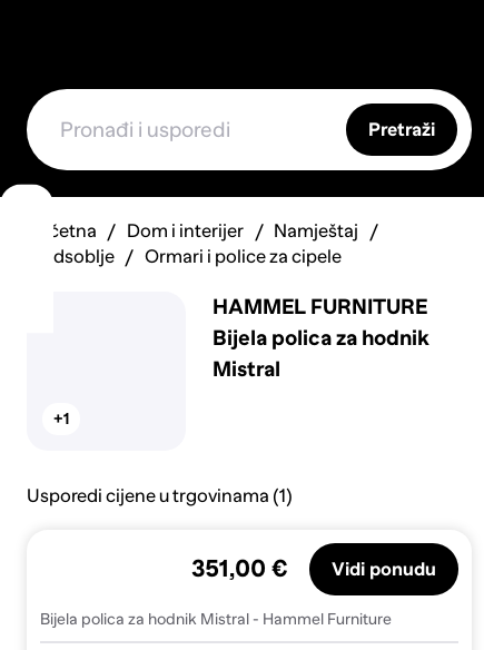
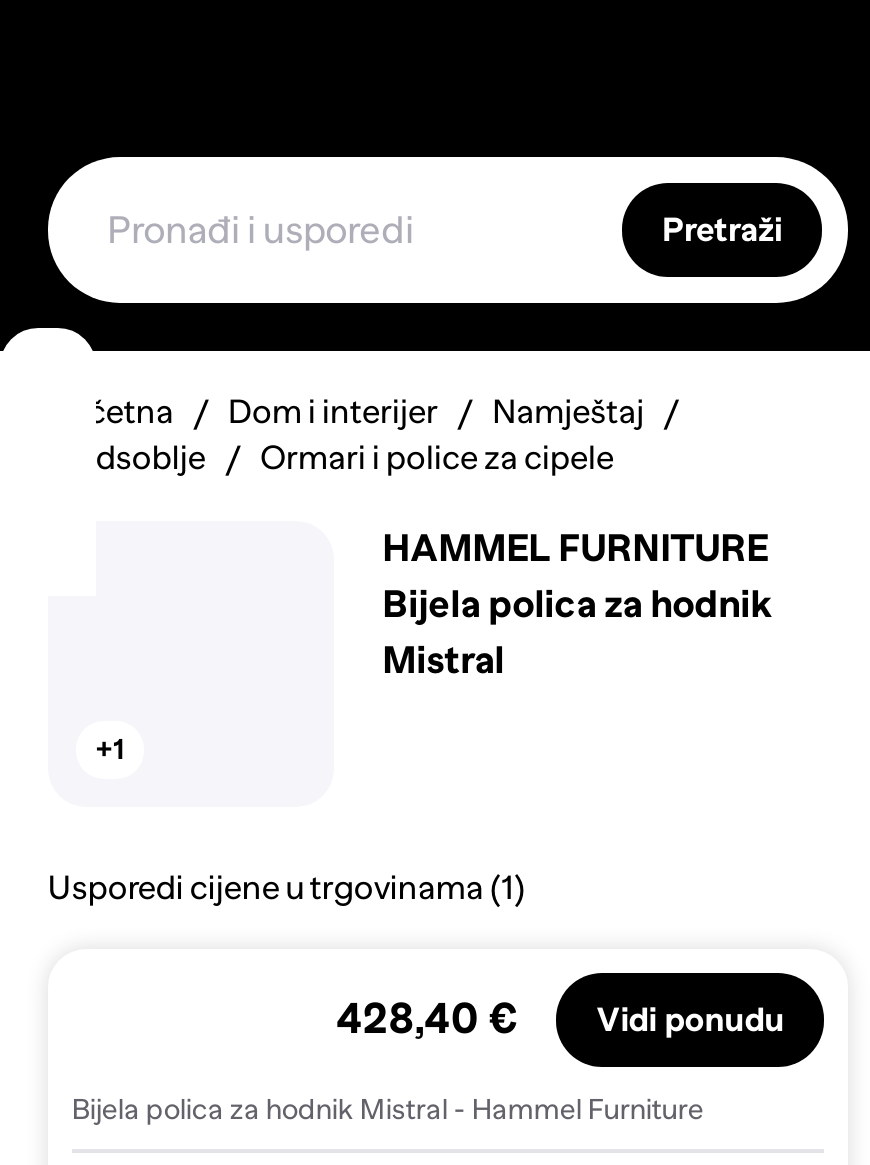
[192,555,289,582] 351,00 € -> [337,995,519,1043] 428,40 €

